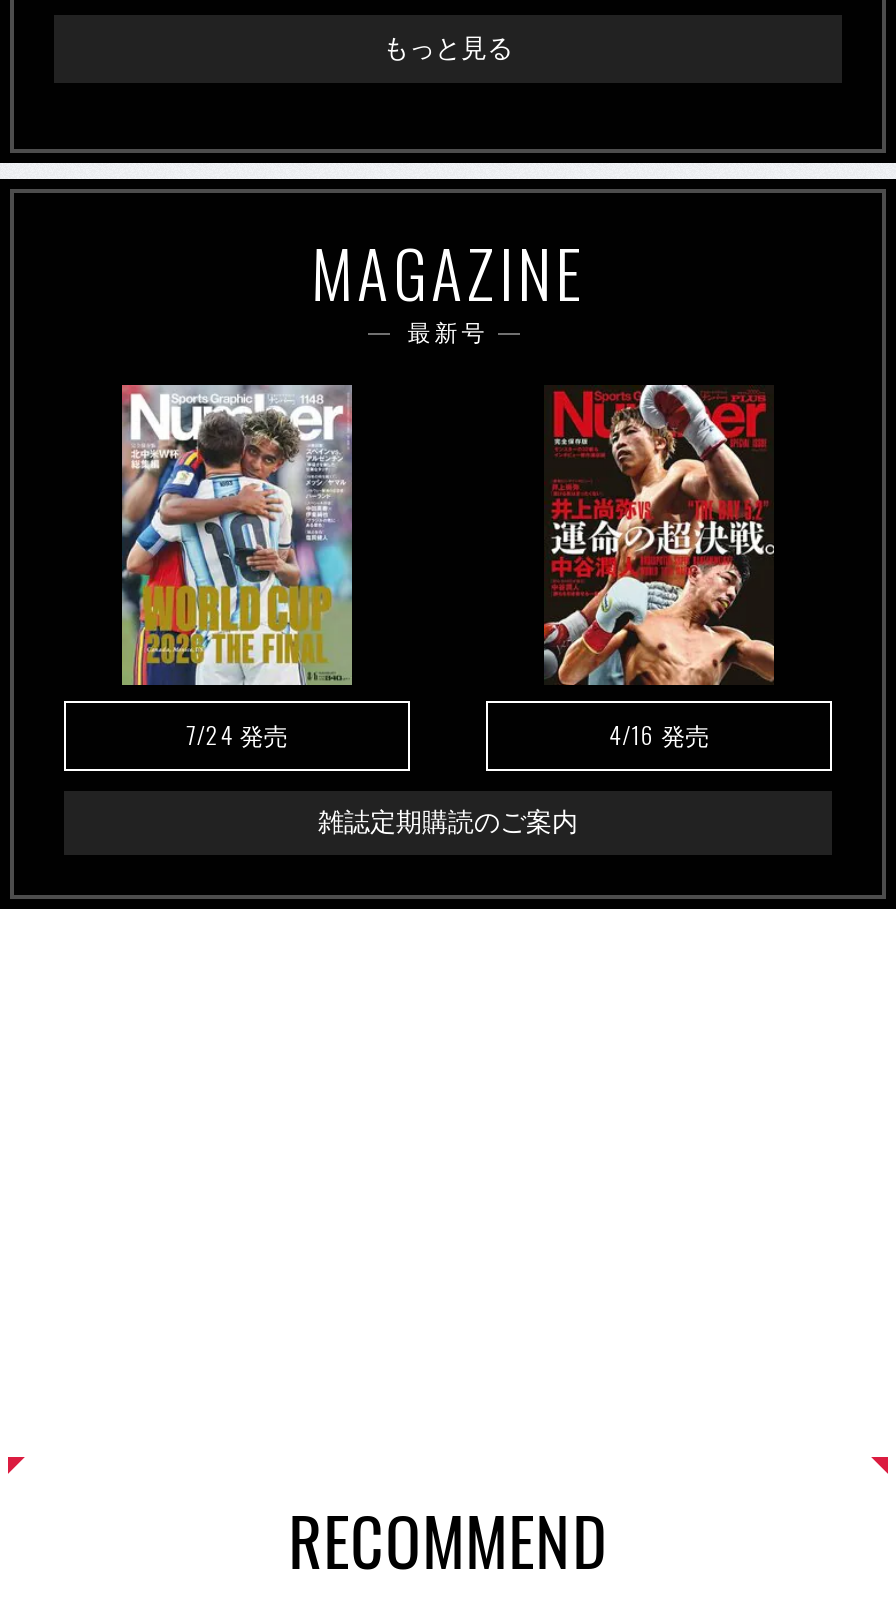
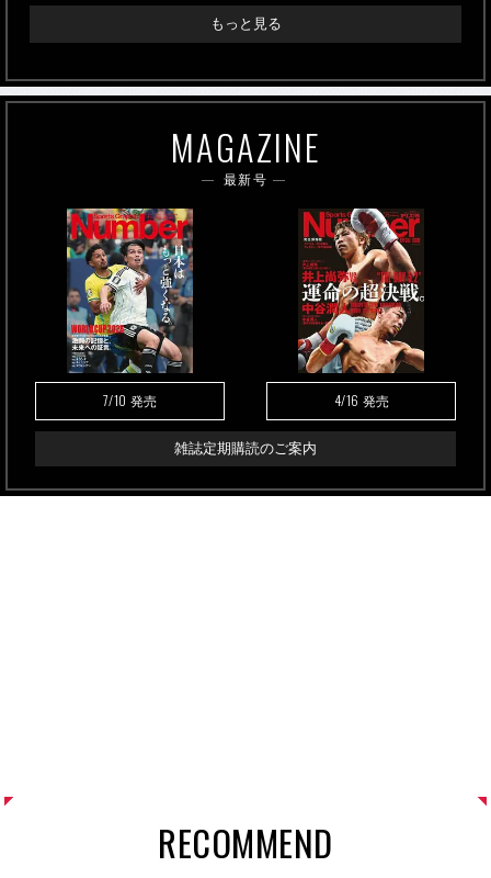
[120,383,354,750] [image] | 7/24発売 -> [67,207,193,409] [image] | 7/10発売

